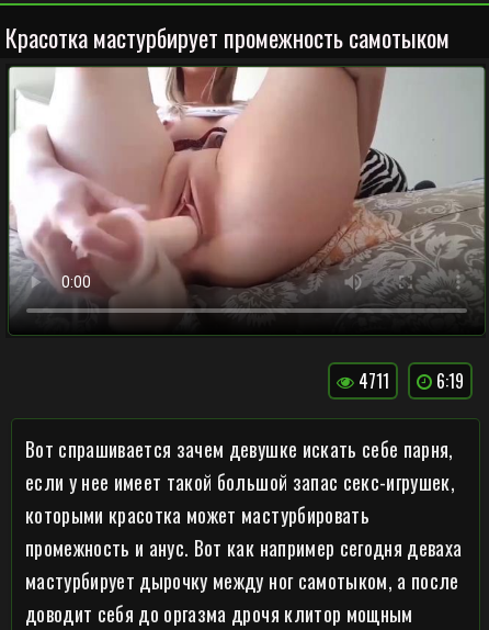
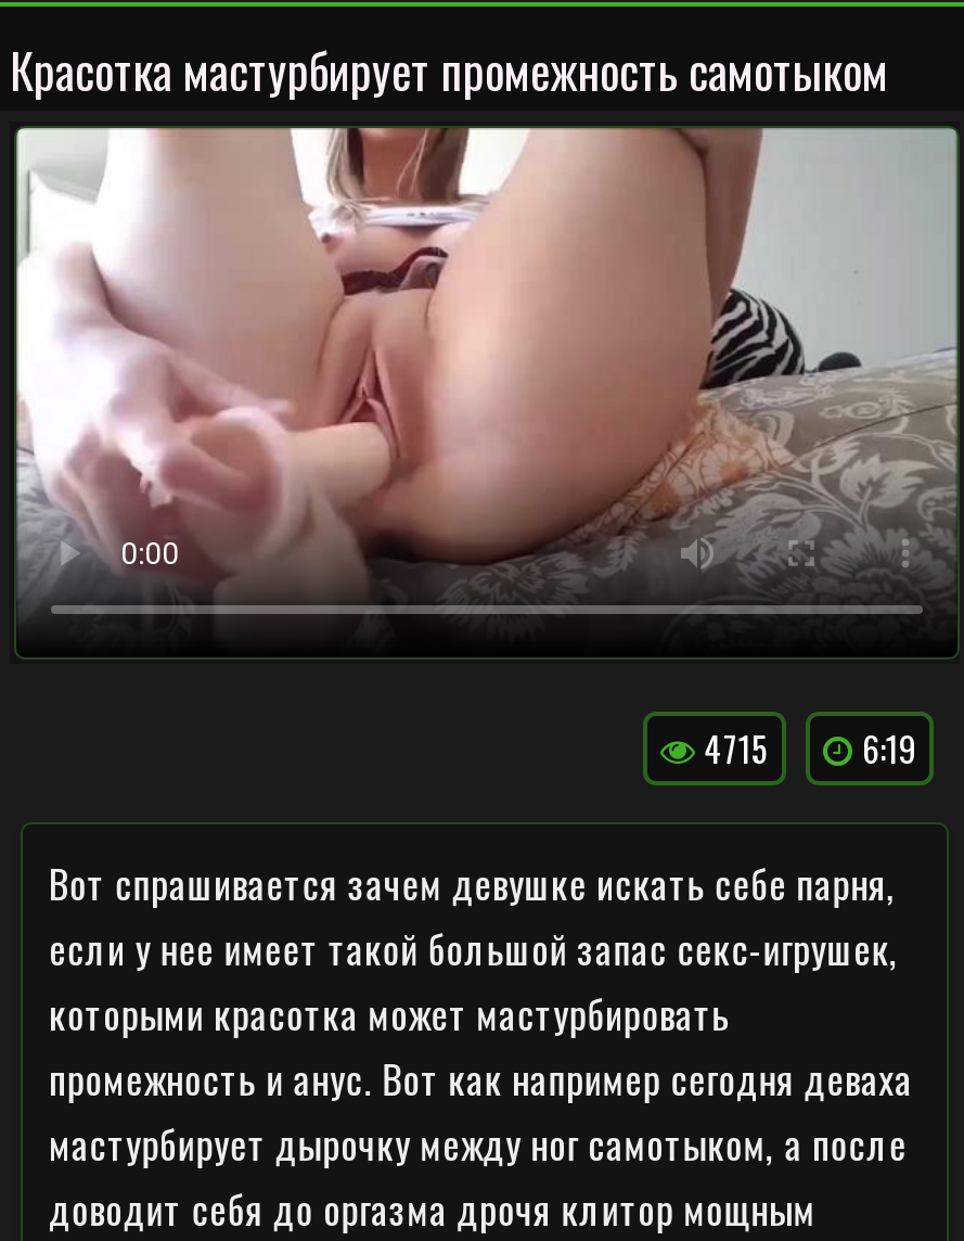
[354,368,464,394] 4711 6:19 -> [695,723,916,775] 4715 6:19

